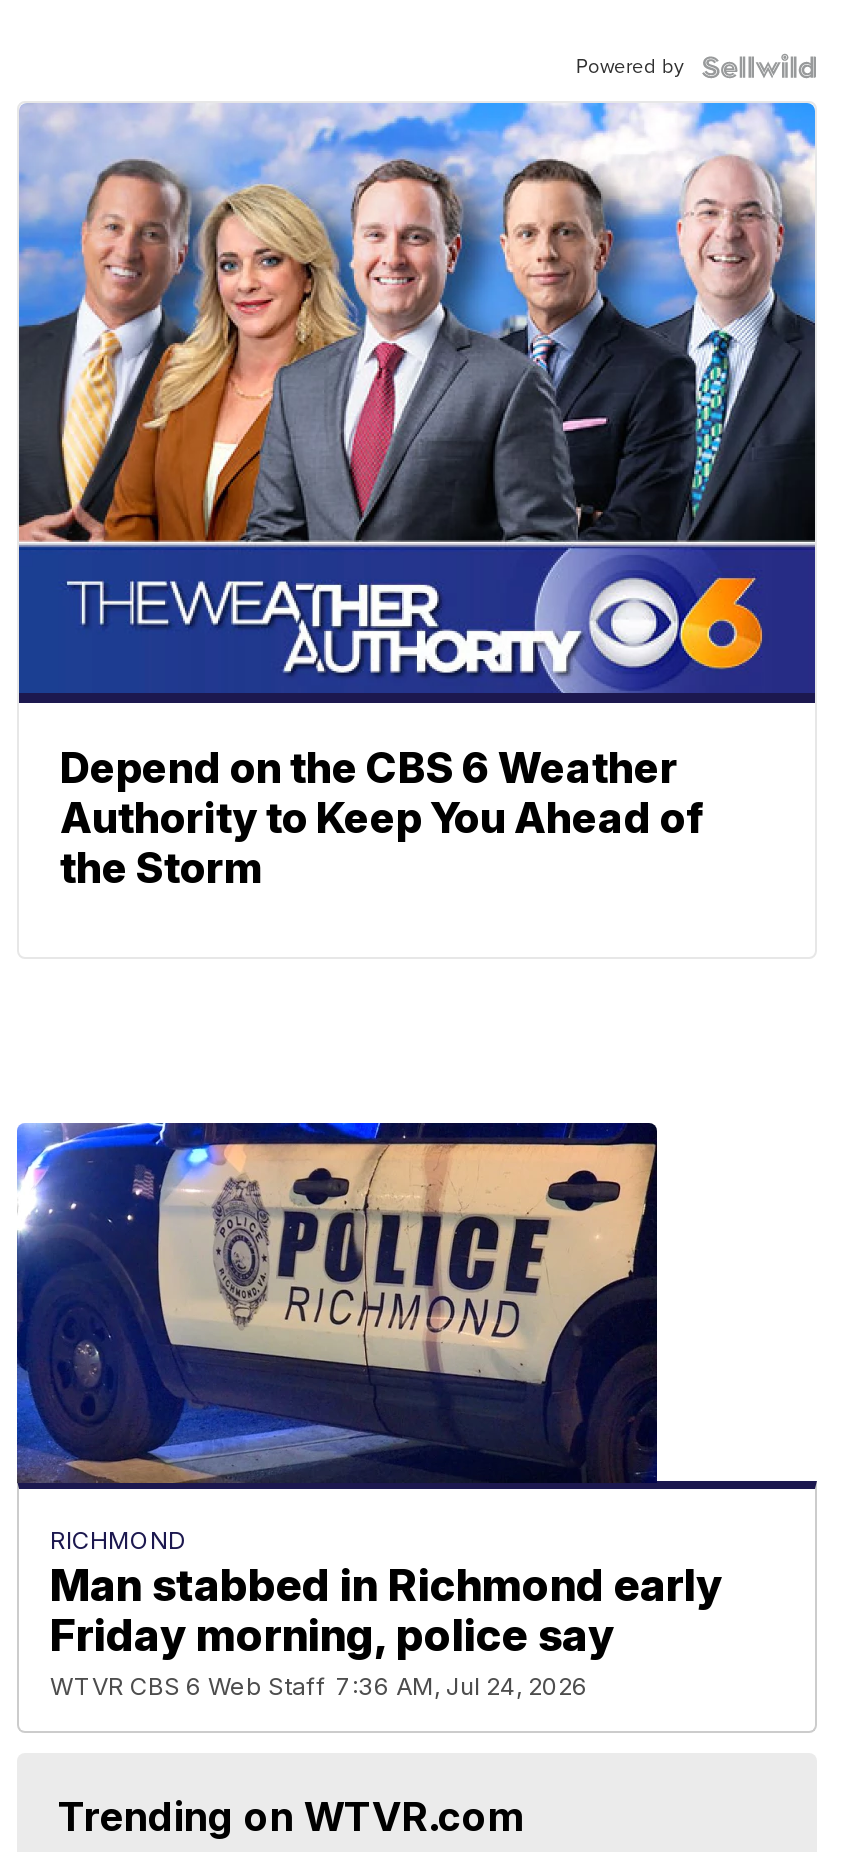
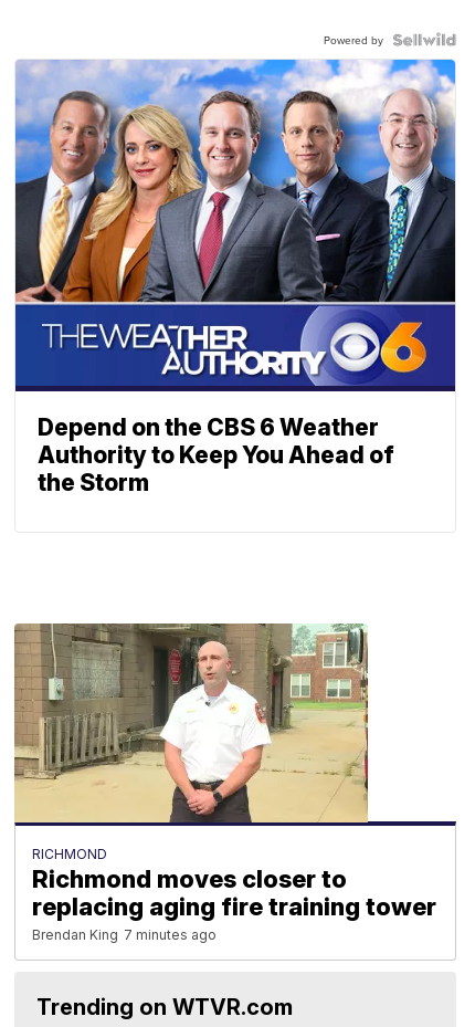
[15,1121,722,1702] [image] | Man stabbed in Richmond early | Friday morning, police say | WTVR CBS 6 Web Staff 7:36 AM, Jul 24, 2026 -> [13,622,437,943] [image] | Richmond moves closer to | replacing aging fire training tower | Brendan King 7 minutes ago

